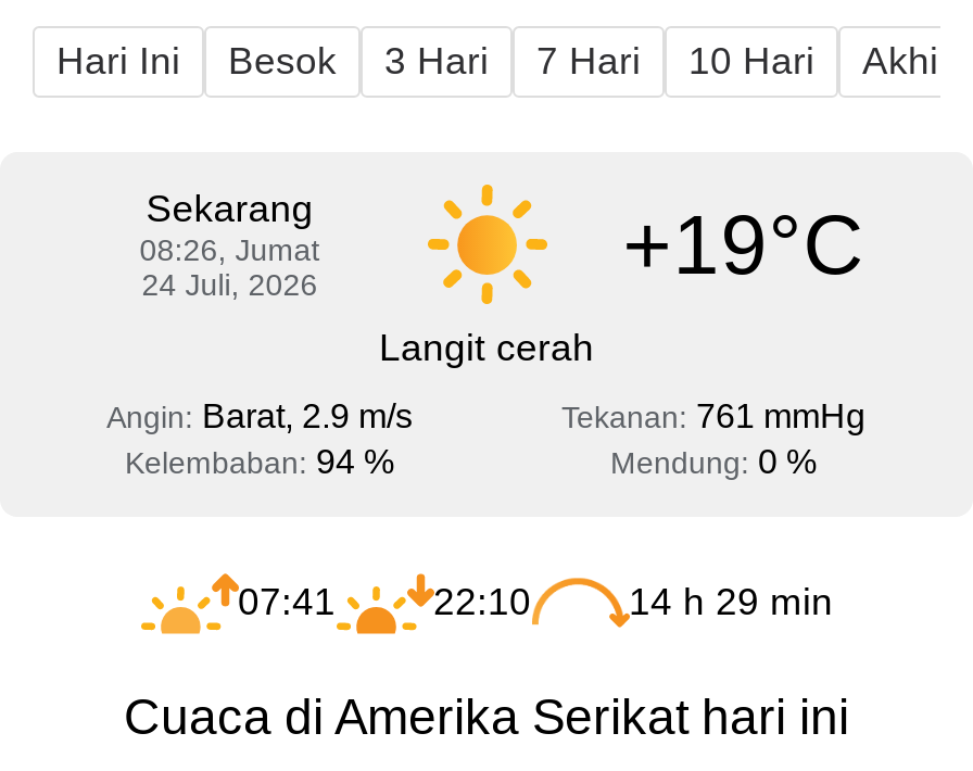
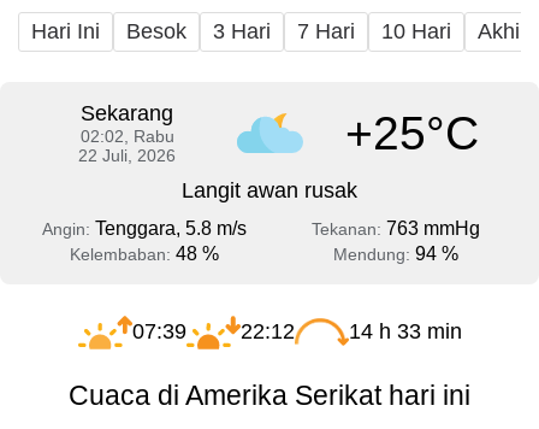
[139,182,864,369] [image] | 08:26, Jumat | 24 Juli, 2026 | +19°C | Langit cerah -> [78,100,479,202] [image] | 02:02, Rabu | 22 Juli, 2026 | +25°C | Langit awan rusak
[106,397,865,480] Angin: Barat, 2.9 m/s | Tekanan: 761 mmHg | Kelembaban: 94 % | Mendung: 0 % -> [42,218,479,264] Angin: Tenggara, 5.8 m/s | Tekanan: 763 mmHg | Kelembaban: 48 % | Mendung: 94 %
[238,580,833,623] 07:41 | 22:10 | 14 h 29 min -> [132,319,461,343] 07:39 | 22:12 | 14 h 33 min

